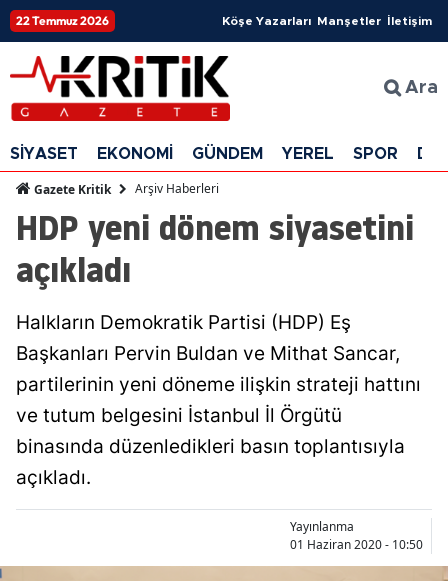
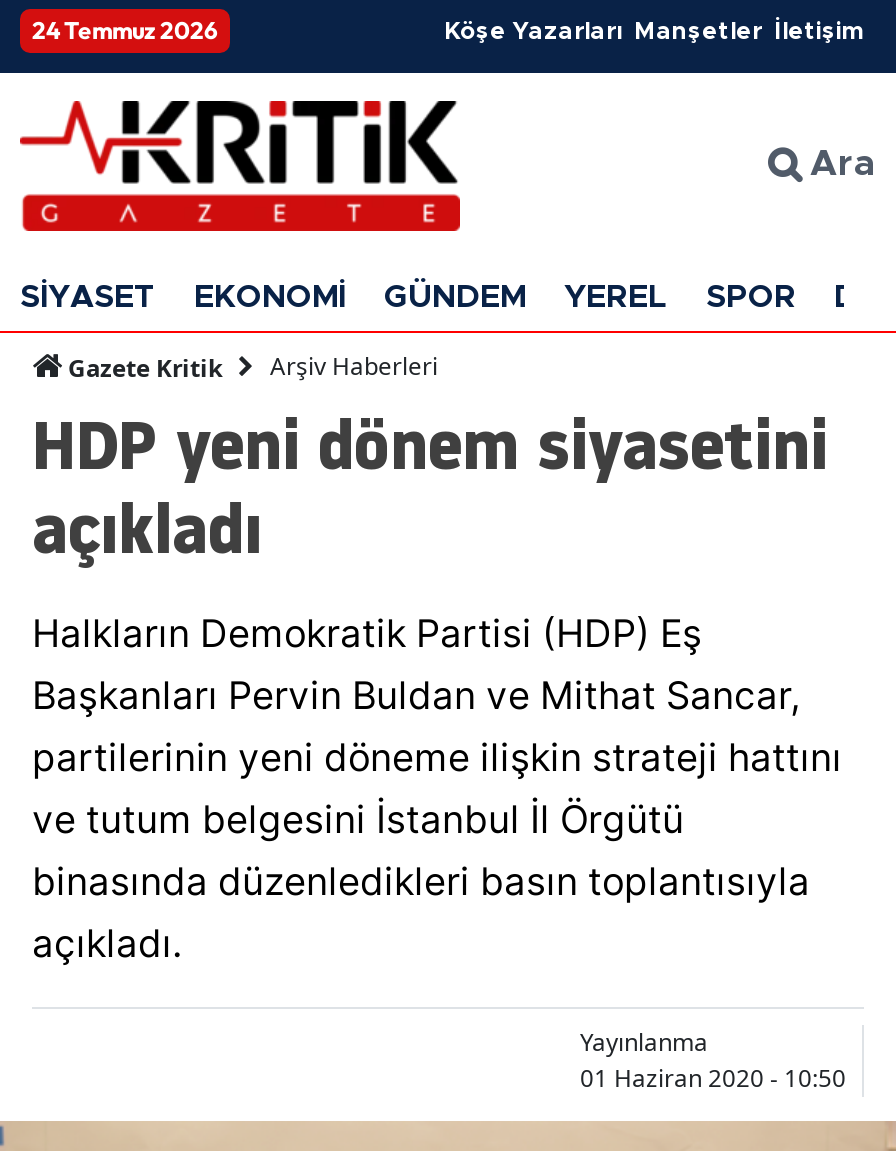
[16,13,109,28] 22 Temmuz 2026 -> [32,15,218,45] 24 Temmuz 2026

